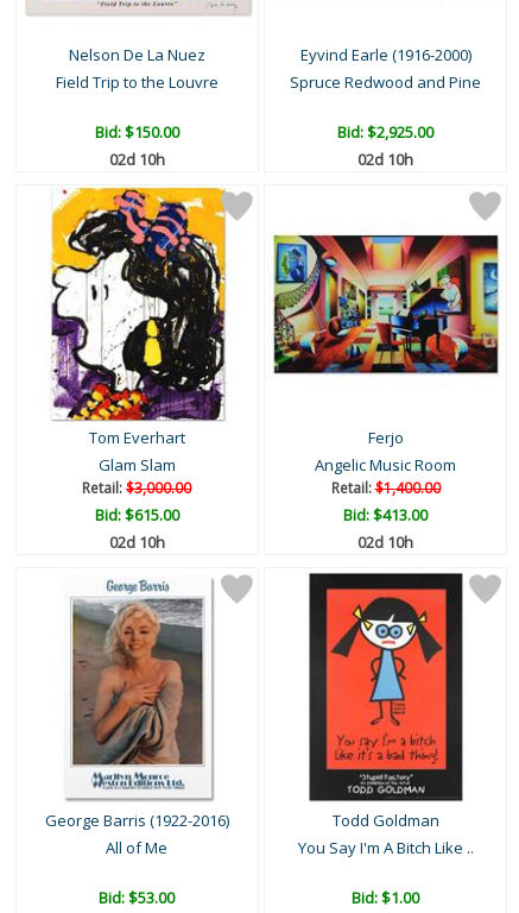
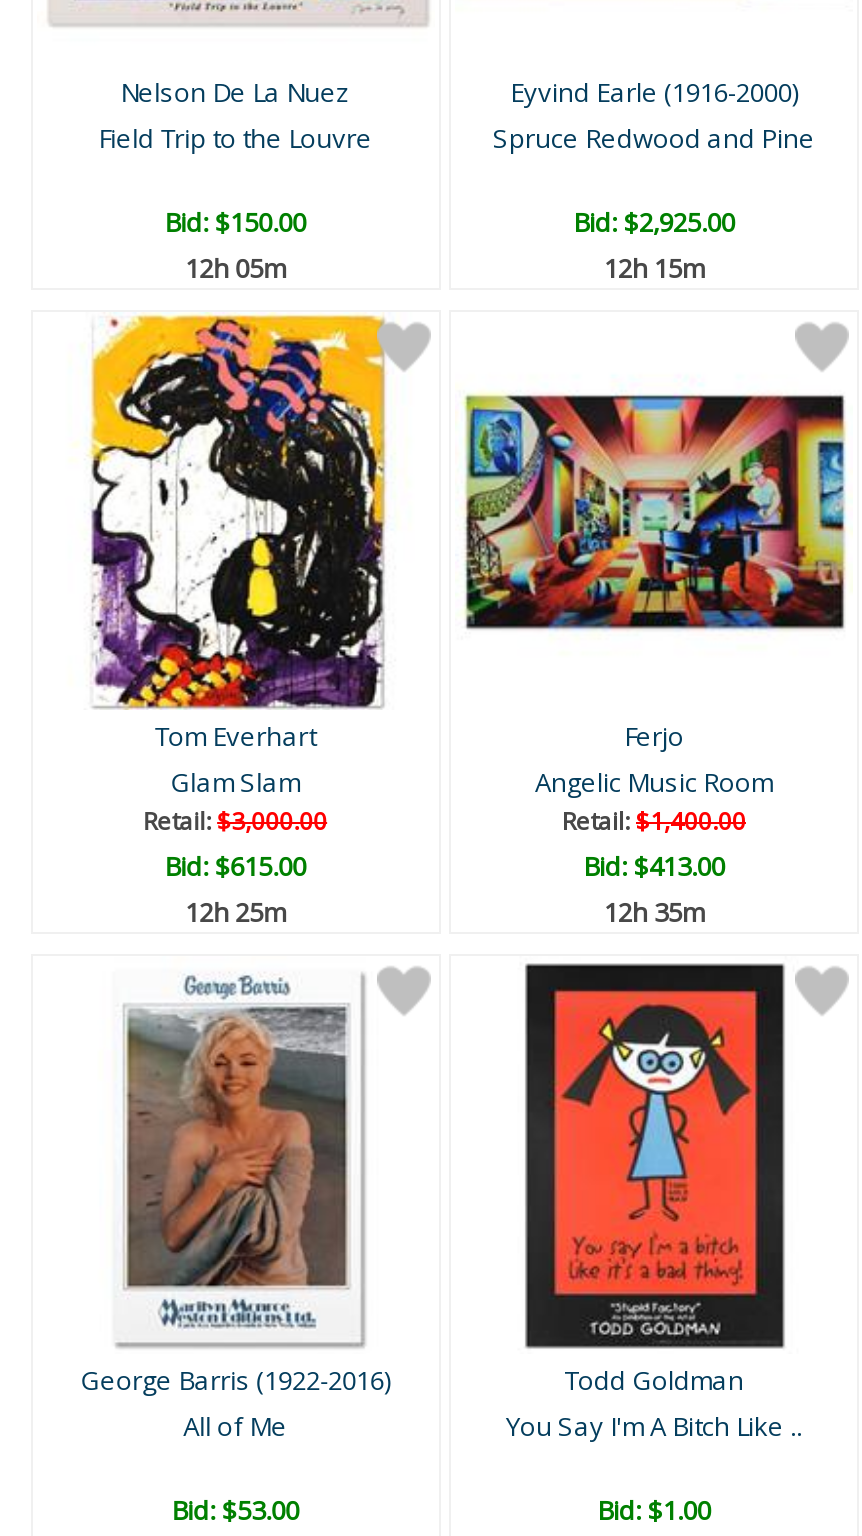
[109,149,165,170] 02d 10h -> [185,251,285,287] 12h 05m
[357,149,413,170] 02d 10h -> [604,251,704,287] 12h 15m
[109,532,165,553] 02d 10h -> [185,895,285,931] 12h 25m
[357,532,413,553] 02d 10h -> [604,895,704,931] 12h 35m

